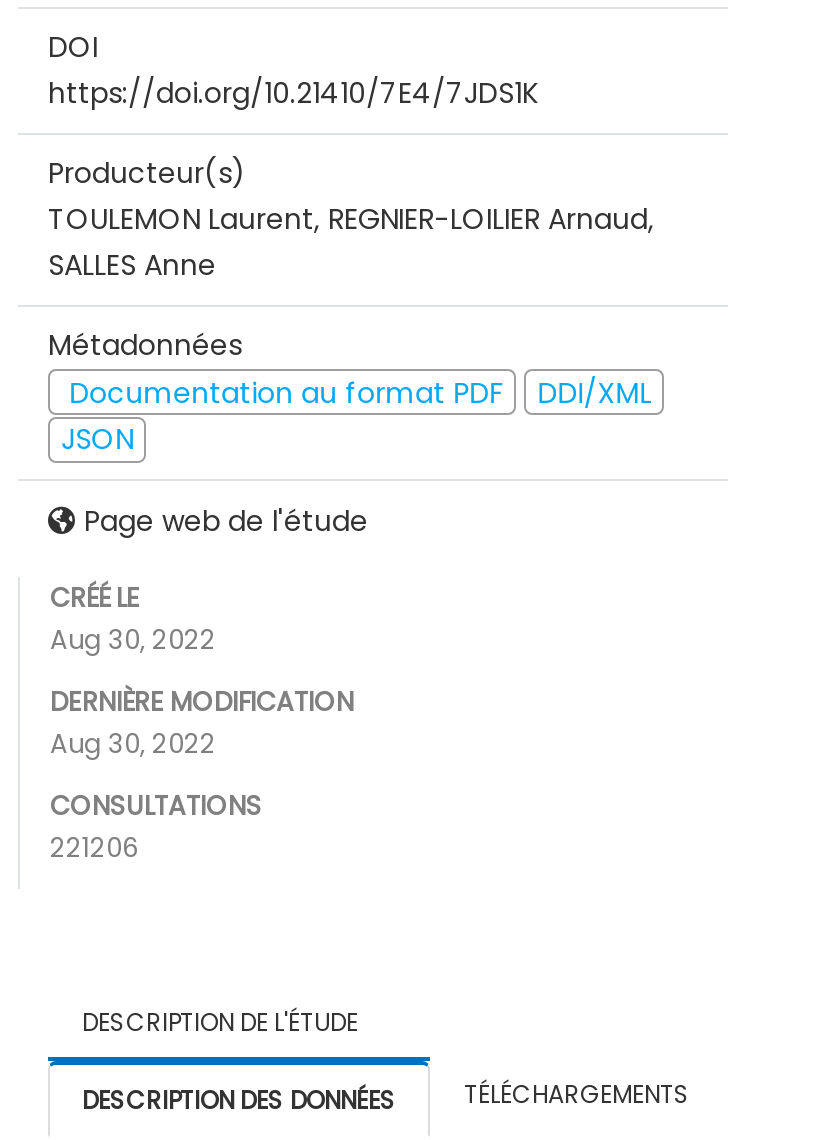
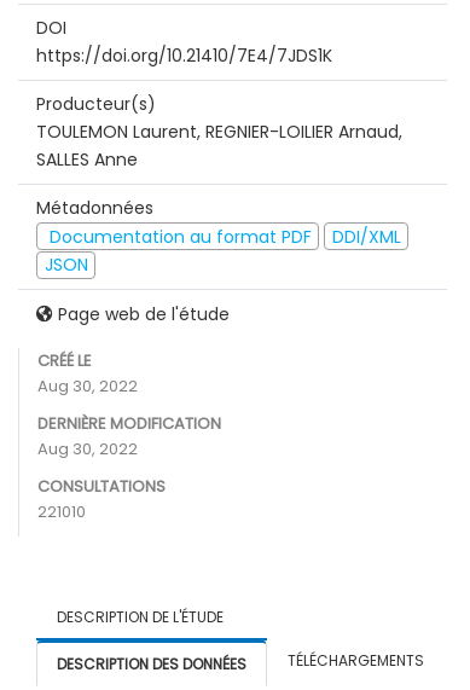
[50,829,138,867] 221206 -> [37,500,86,523] 221010

